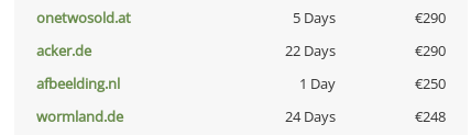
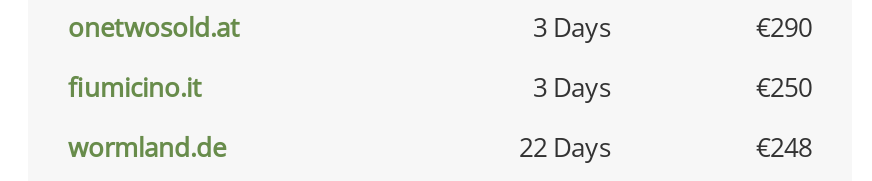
[292,8,335,27] 5 Days -> [533,9,611,45] 3 Days
[36,41,446,93] acker.de | 22 Days | €290 | afbeelding.nl | 1 Day -> [68,69,611,105] fiumicino.it | 3 Days
[284,106,335,126] 24 Days -> [519,129,611,165] 22 Days

